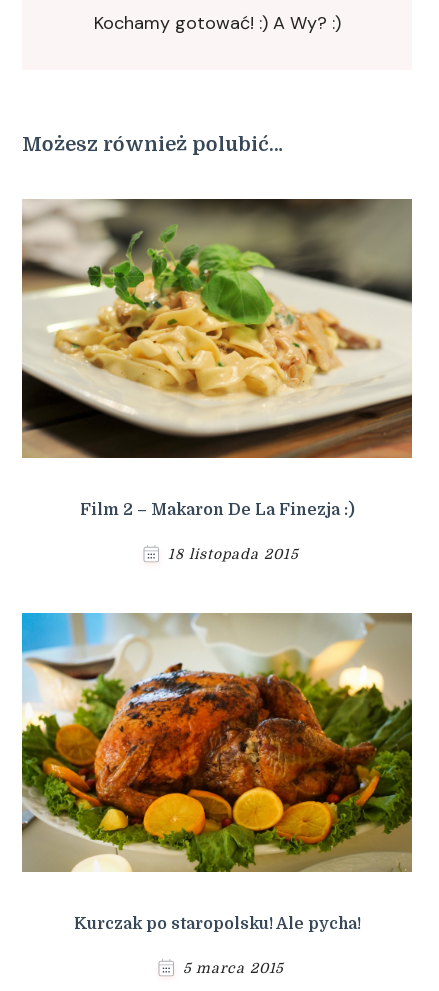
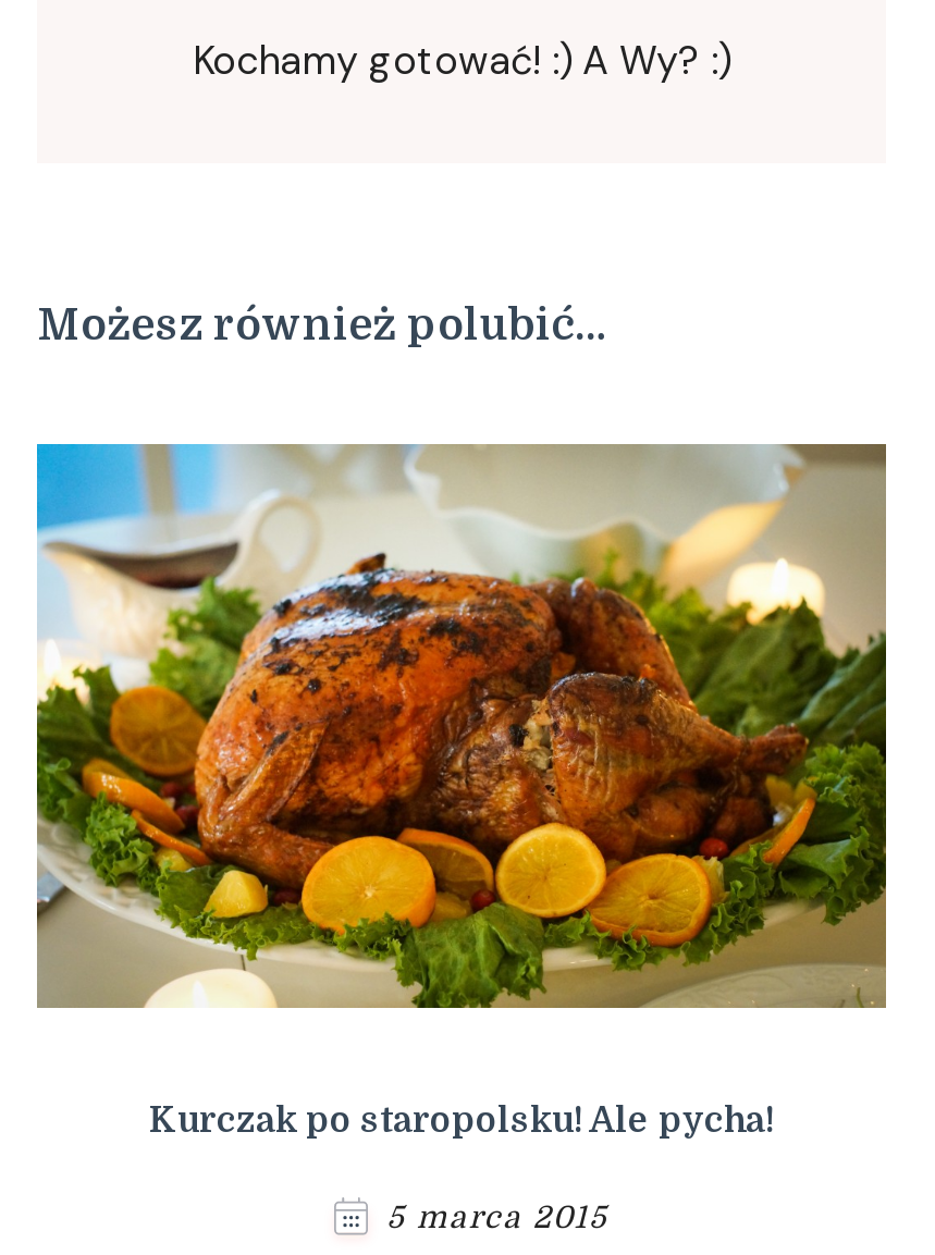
[21,199,412,459] [image] -> none
[79,501,354,562] Film 2 – Makaron De La Finezja :) | 18 listopada 2015 -> none

